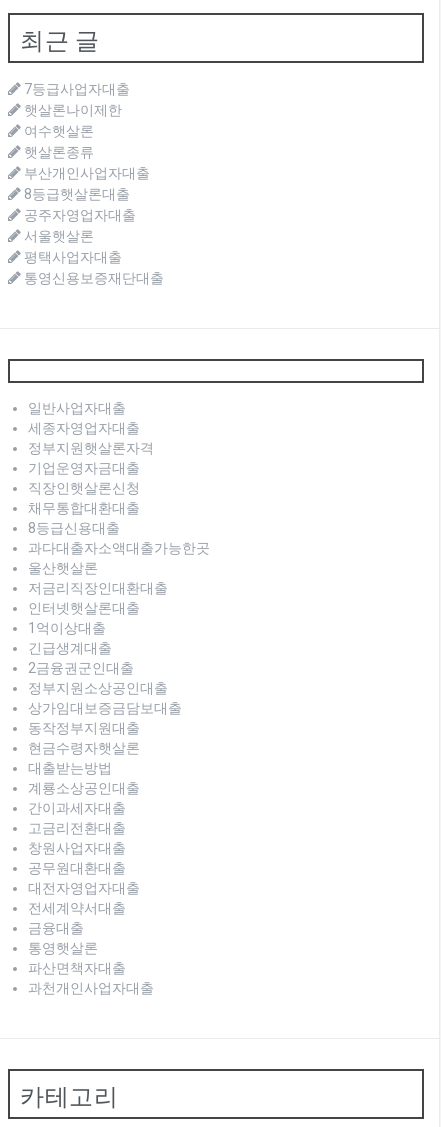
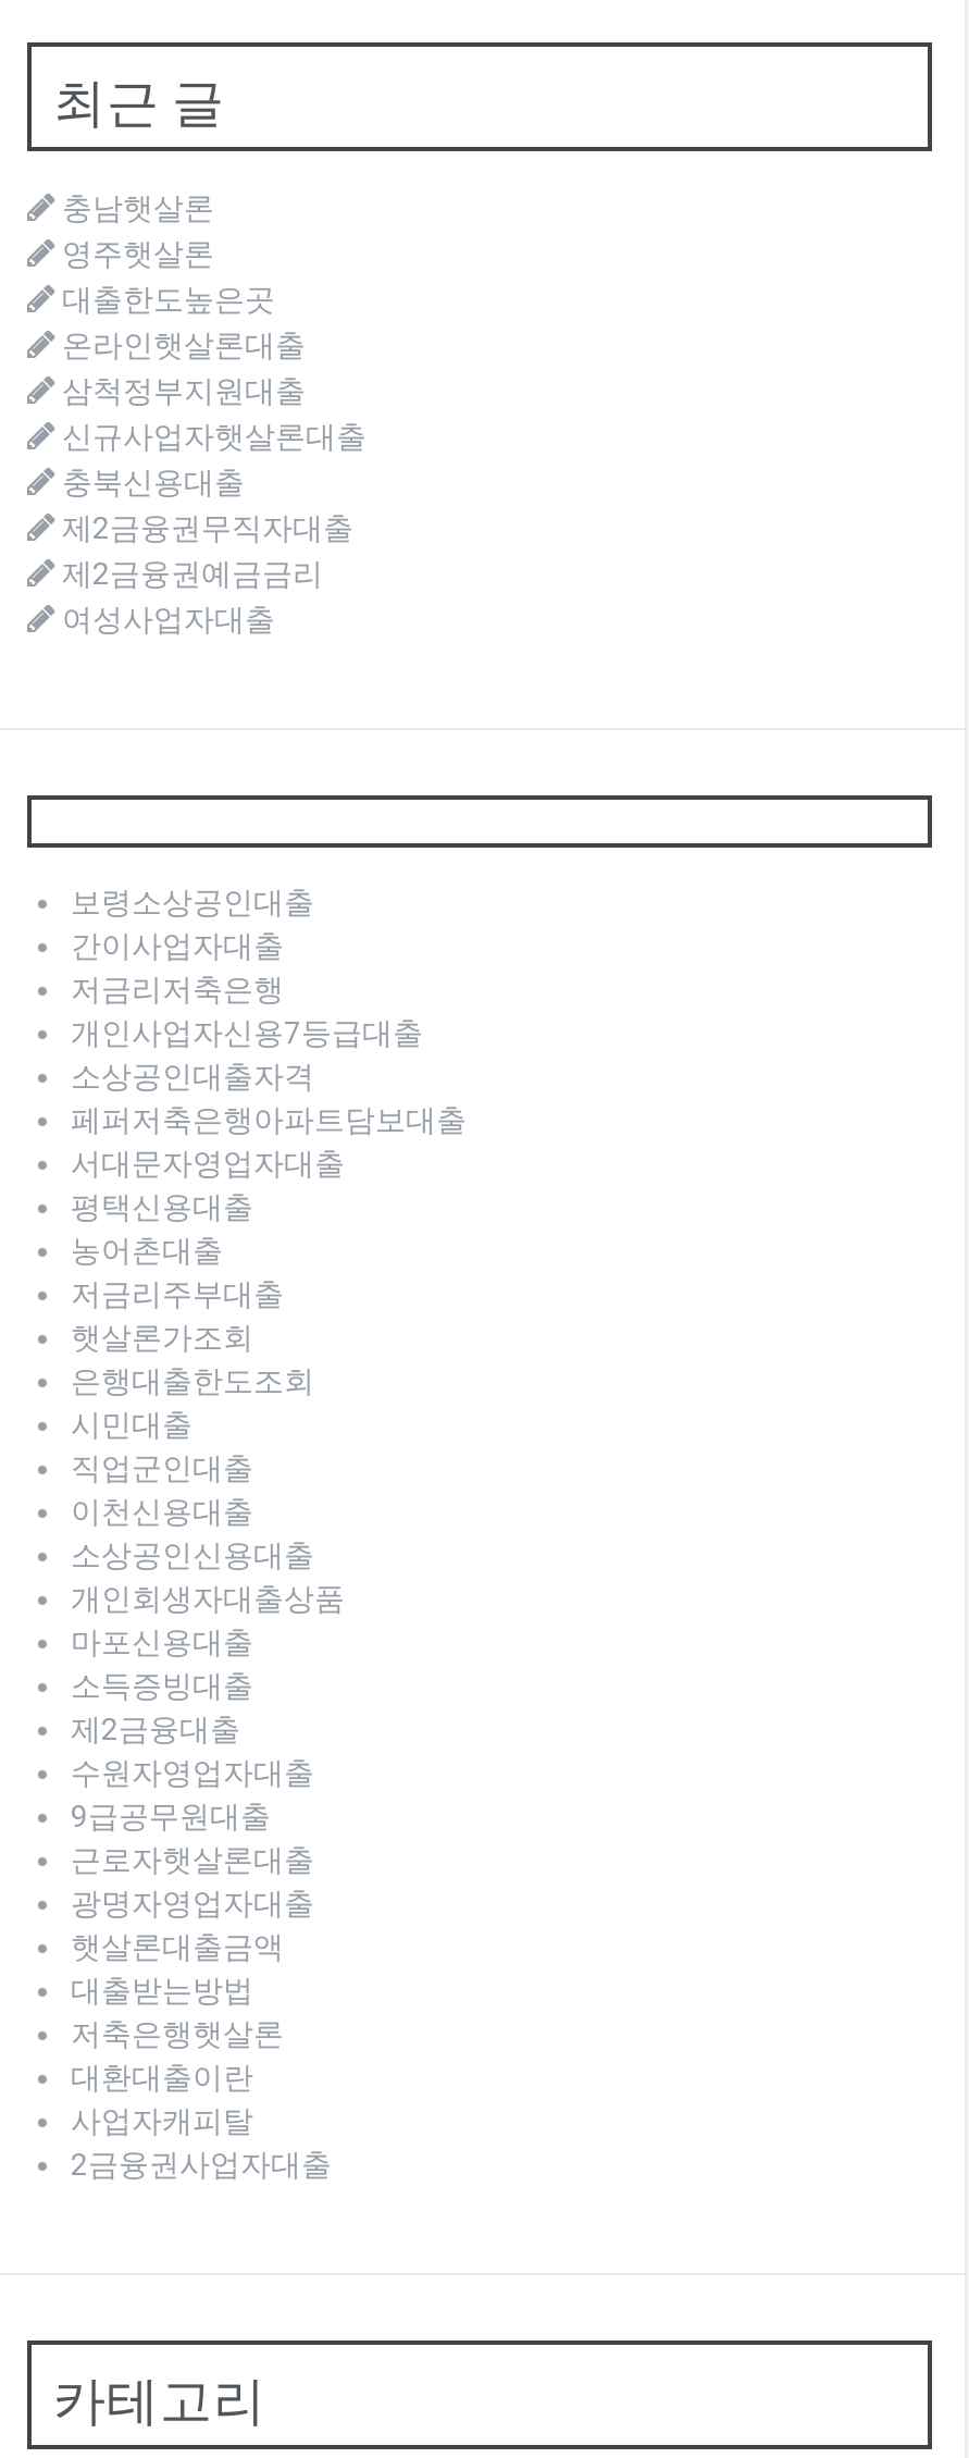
[24,81,164,286] 7등급사업자대출 | 햇살론나이제한 | 여수햇살론 | 햇살론종류 | 부산개인사업자대출 | 8등급햇살론대출 | 공주자영업자대출 | 서울햇살론 | 평택사업자대출 | 통영신용보증재단대출 -> [62,190,367,637] 충남햇살론 | 영주햇살론 | 대출한도높은곳 | 온라인햇살론대출 | 삼척정부지원대출 | 신규사업자햇살론대출 | 충북신용대출 | 제2금융권무직자대출 | 제2금융권예금금리 | 여성사업자대출
[28,400,210,756] 일반사업자대출 | 세종자영업자대출 | 정부지원햇살론자격 | 기업운영자금대출 | 직장인햇살론신청 | 채무통합대환대출 | 8등급신용대출 | 과다대출자소액대출가능한곳 | 울산햇살론 | 저금리직장인대환대출 | 인터넷햇살론대출 | 1억이상대출 | 긴급생계대출 | 2금융권군인대출 | 정부지원소상공인대출 | 상가임대보증금담보대출 | 동작정부지원대출 | 현금수령자햇살론 -> [71,885,467,1964] 보령소상공인대출 | 간이사업자대출 | 저금리저축은행 | 개인사업자신용7등급대출 | 소상공인대출자격 | 페퍼저축은행아파트담보대출 | 서대문자영업자대출 | 평택신용대출 | 농어촌대출 | 저금리주부대출 | 햇살론가조회 | 은행대출한도조회 | 시민대출 | 직업군인대출 | 이천신용대출 | 소상공인신용대출 | 개인회생자대출상품 | 마포신용대출 | 소득증빙대출 | 제2금융대출 | 수원자영업자대출 | 9급공무원대출 | 근로자햇살론대출 | 광명자영업자대출 | 햇살론대출금액
moved [28,760,112,776] -> [71,1973,253,2008]: 대출받는방법
[28,780,154,996] 계룡소상공인대출 | 간이과세자대출 | 고금리전환대출 | 창원사업자대출 | 공무원대환대출 | 대전자영업자대출 | 전세계약서대출 | 금융대출 | 통영햇살론 | 파산면책자대출 | 과천개인사업자대출 -> [71,2016,332,2182] 저축은행햇살론 | 대환대출이란 | 사업자캐피탈 | 2금융권사업자대출

